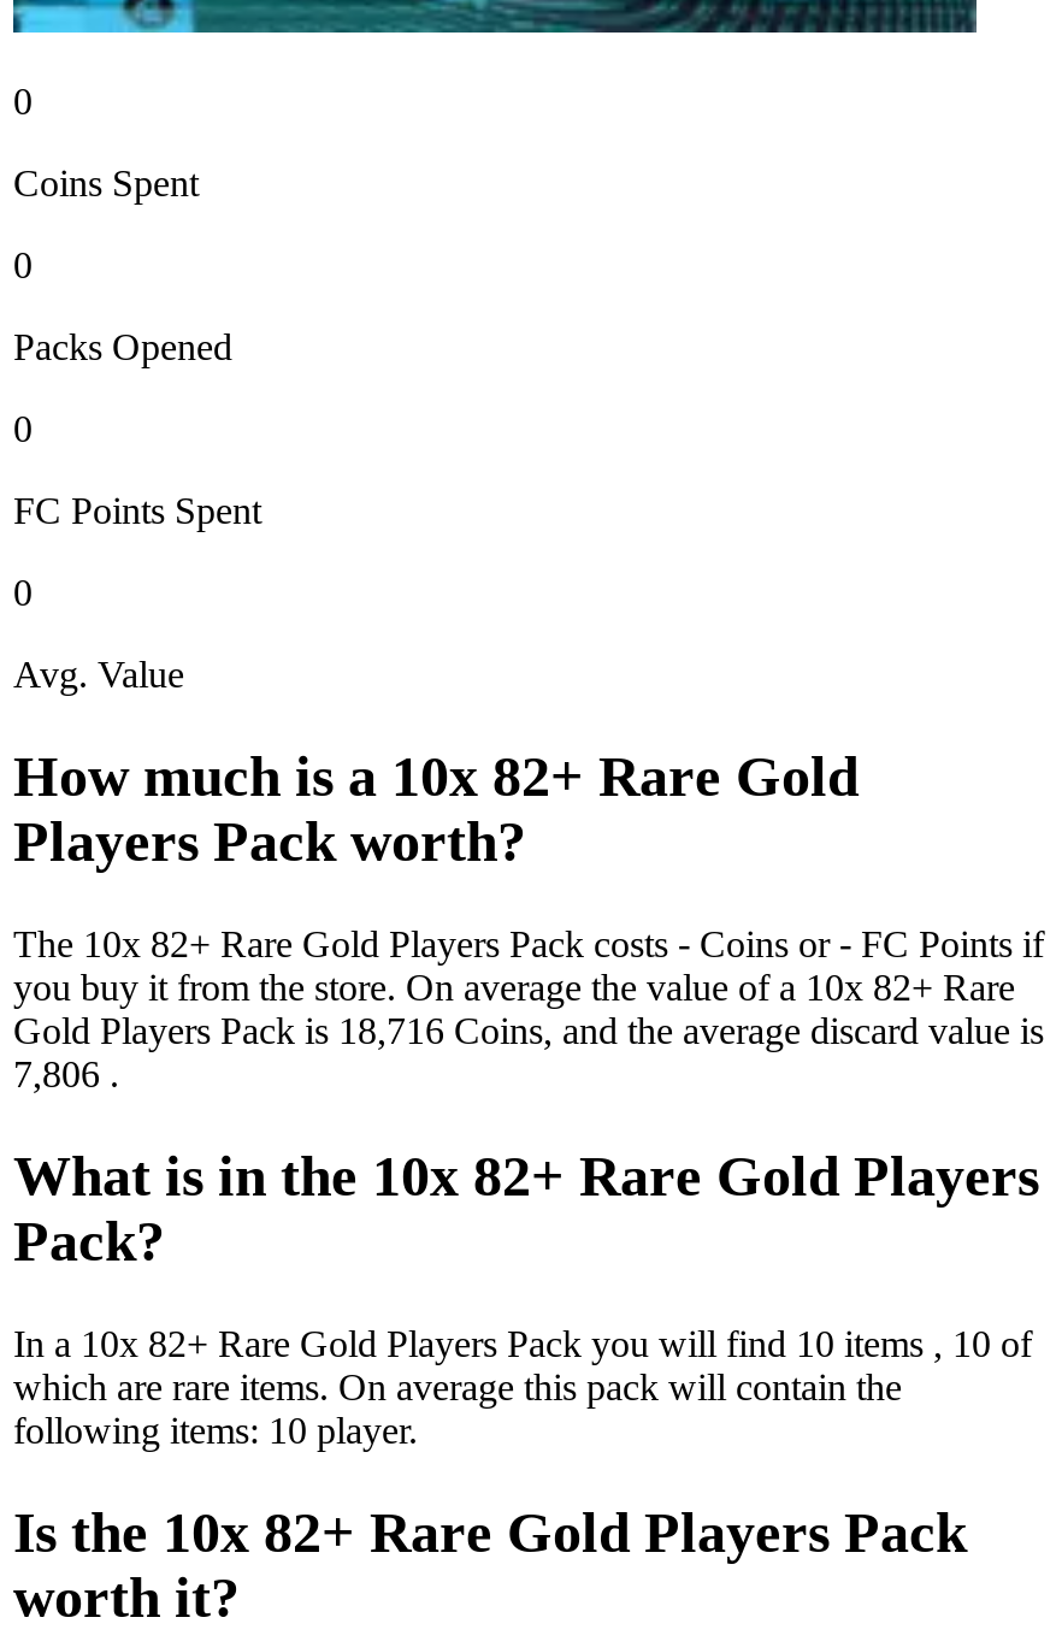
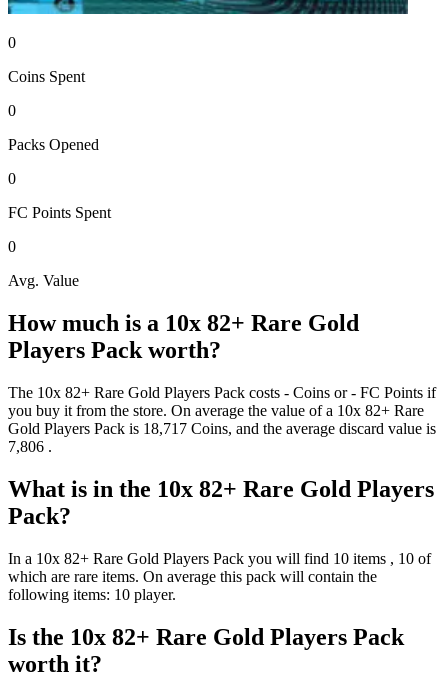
[13,1011,1044,1052] Gold Players Pack is 18,716 Coins, and the average discard value is -> [8,420,436,437] Gold Players Pack is 18,717 Coins, and the average discard value is

